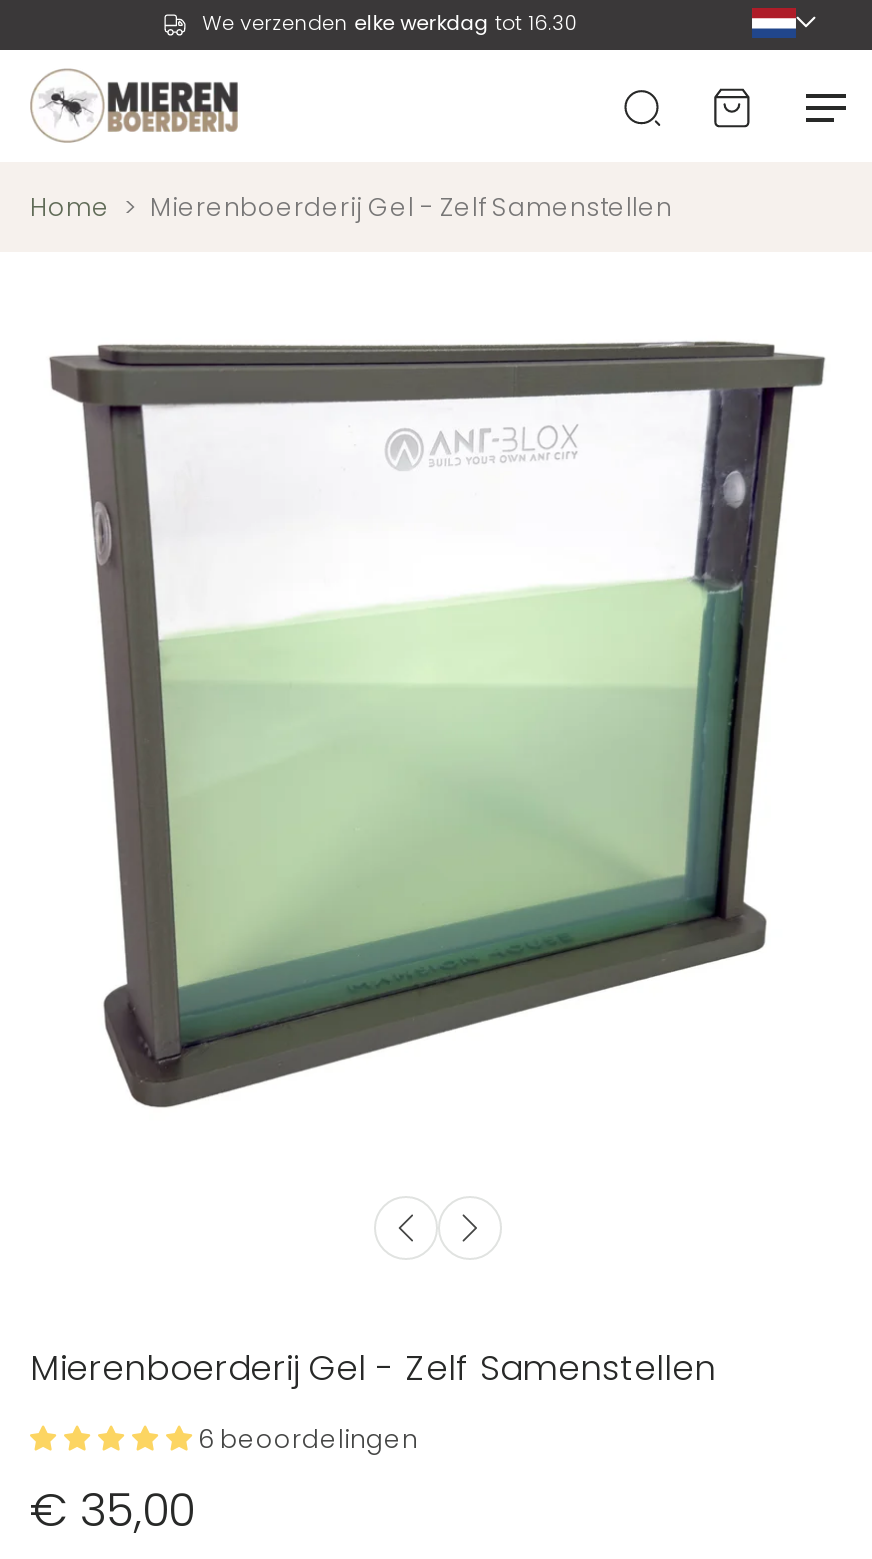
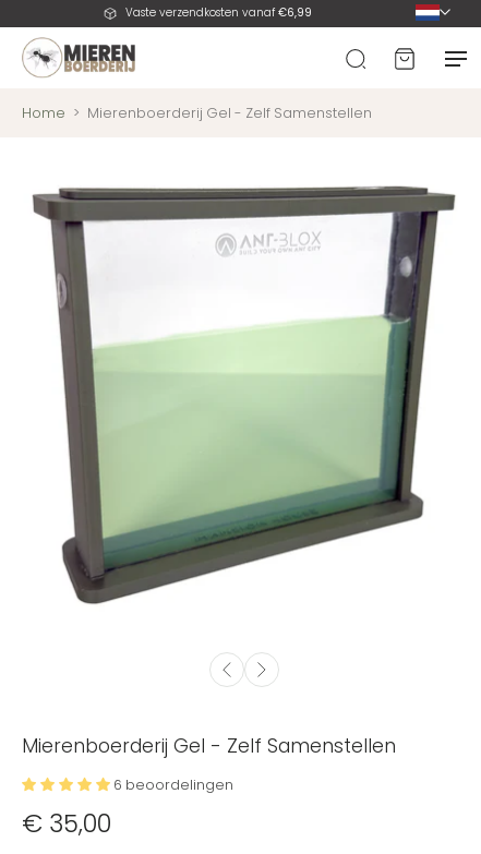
[202,9,578,39] We verzenden elke werkdag tot 16.30 -> [125,5,312,21] Vaste verzendkosten vanaf €6,99

